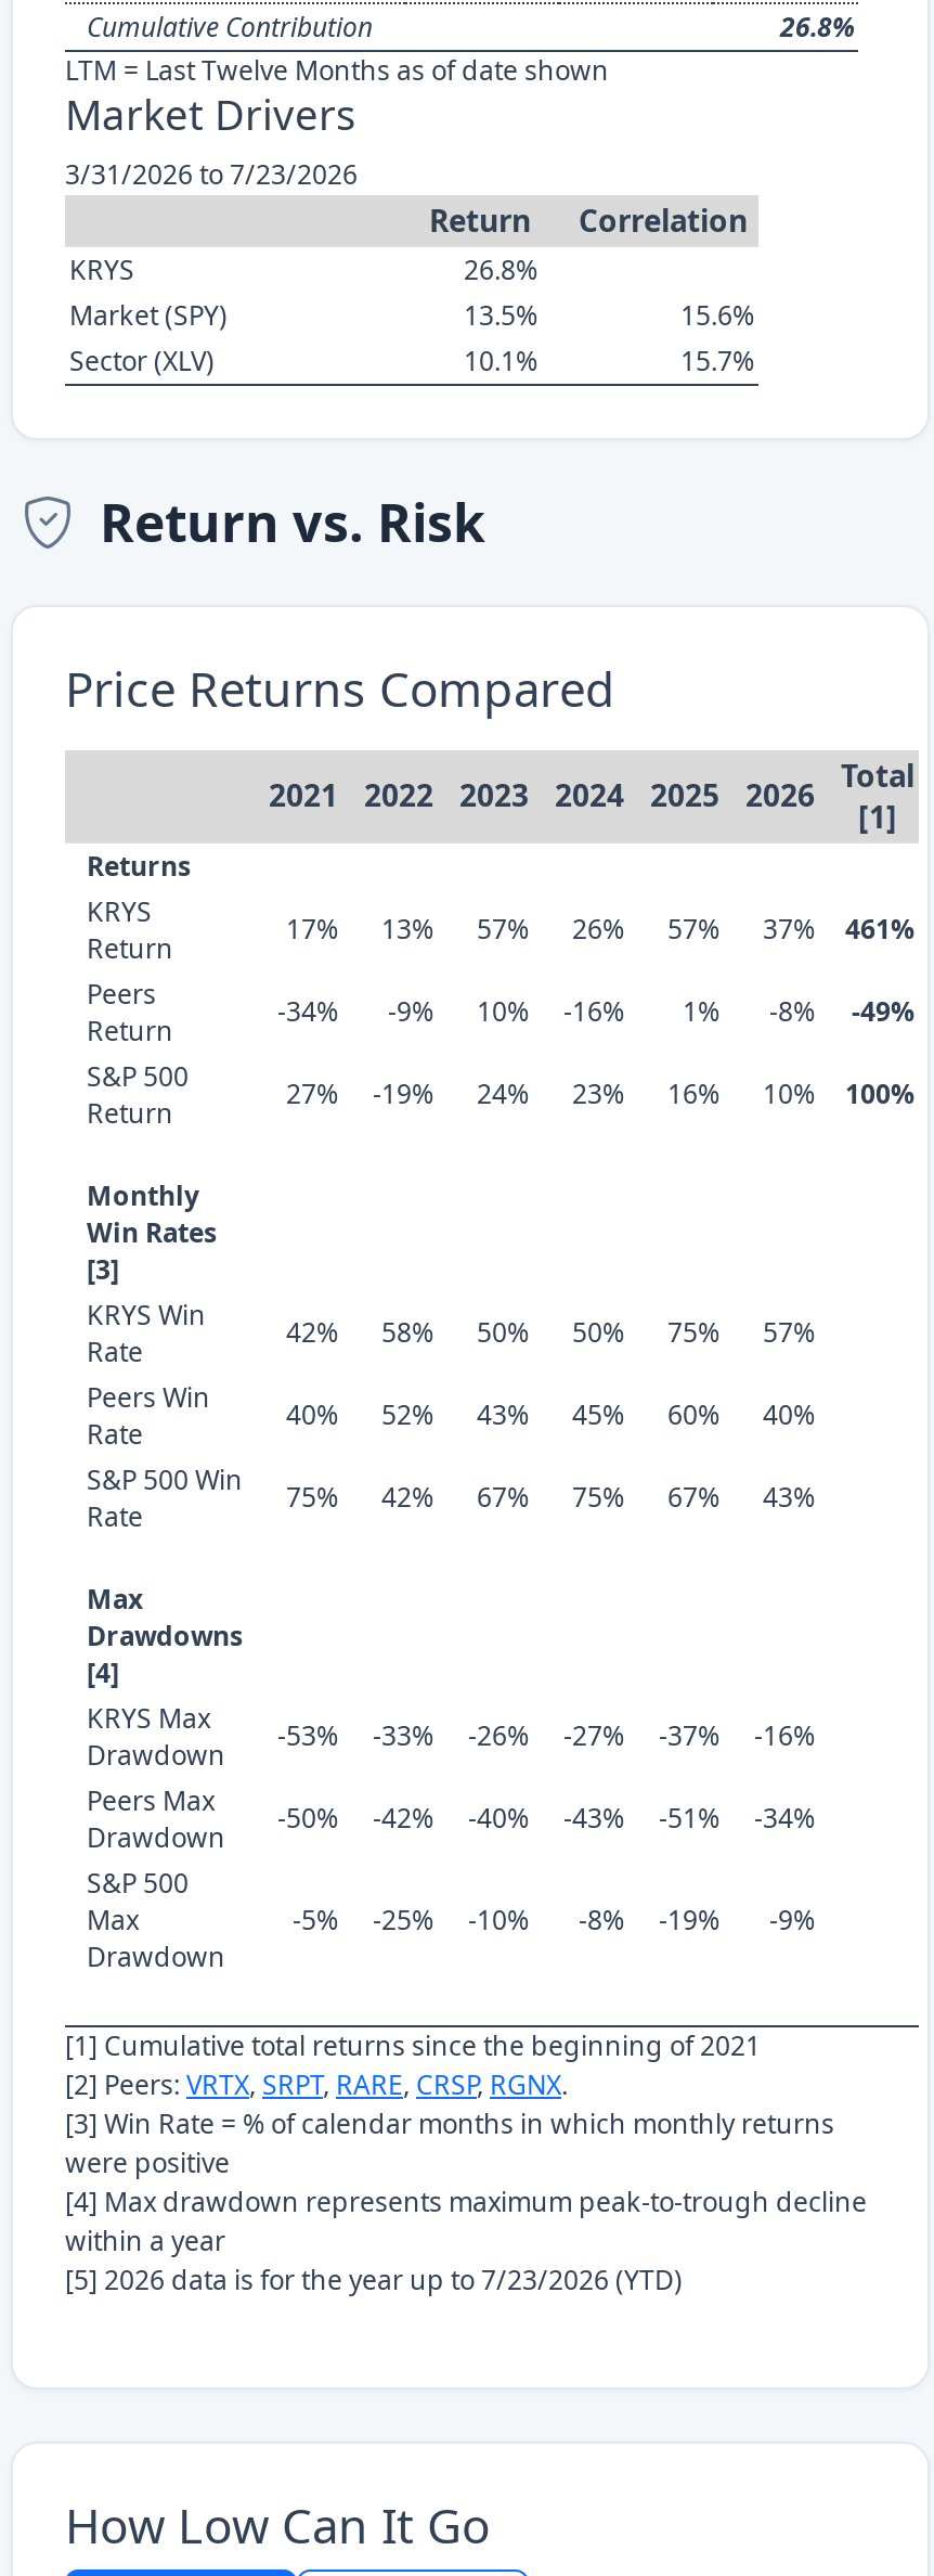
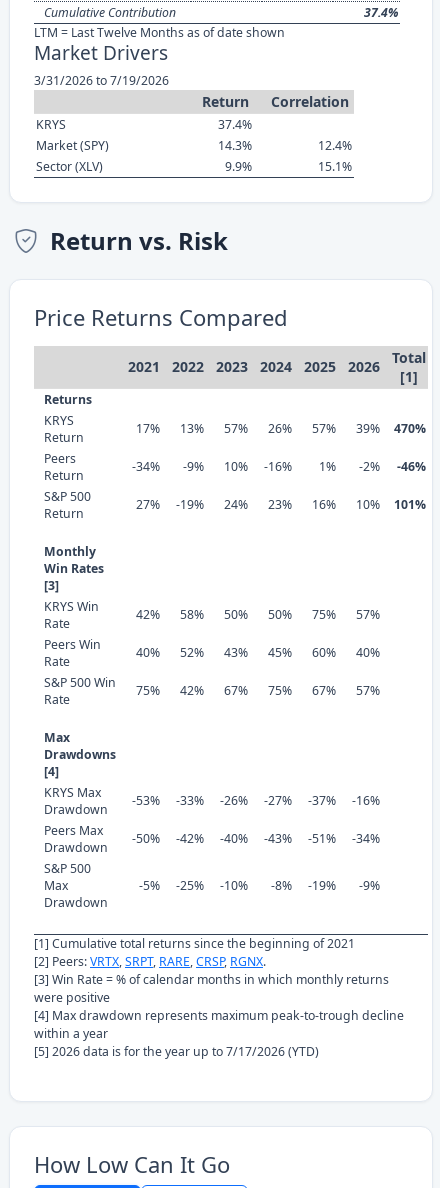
[780,9,854,46] 26.8% -> [364,4,398,21] 37.4%
[65,156,358,193] 3/31/2026 to 7/23/2026 -> [34,72,169,89] 3/31/2026 to 7/19/2026
[464,252,537,288] 26.8% -> [218,116,252,133] 37.4%
[464,297,537,334] 13.5% -> [218,137,252,154] 14.3%
[680,297,754,334] 15.6% -> [318,137,352,154] 12.4%
[464,343,537,379] 10.1% -> [225,158,252,175] 9.9%
[680,343,754,379] 15.7% -> [318,158,352,175] 15.1%
[763,911,815,948] 37% -> [356,420,380,437] 39%
[845,911,914,948] 461% -> [394,420,426,437] 470%
[769,993,815,1030] -8% -> [359,458,380,475] -2%
[852,993,914,1030] -49% -> [397,458,426,475] -46%
[286,1076,914,1112] 27% -19% 24% 23% 16% 10% 100% -> [136,496,426,513] 27% -19% 24% 23% 16% 10% 101%
[87,1461,815,1516] S&P 500 Win 75% 42% 67% 75% 67% 43% -> [44,674,380,699] S&P 500 Win 75% 42% 67% 75% 67% 57%
[65,2262,683,2298] [5] 2026 data is for the year up to 7/23/2026 (YTD) -> [34,1043,319,1060] [5] 2026 data is for the year up to 7/17/2026 (YTD)

